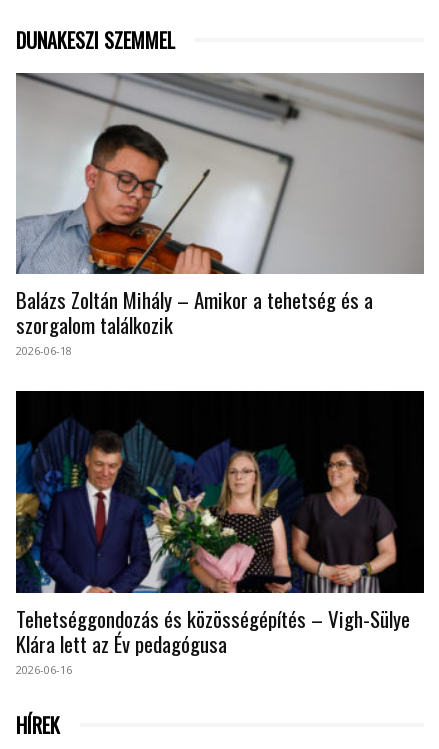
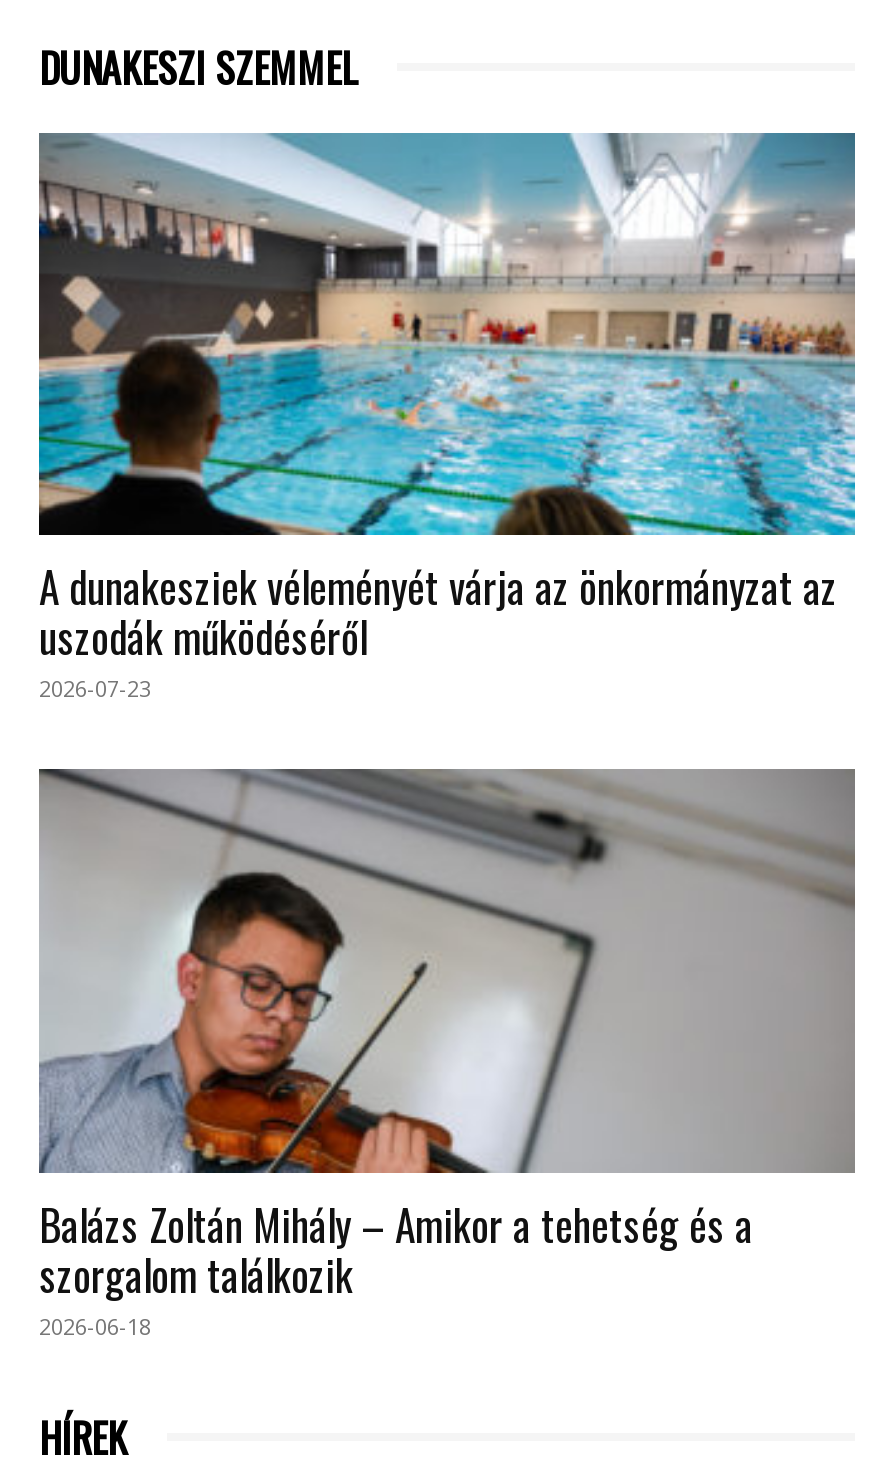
none -> [37,133,857,703] [image] | A dunakesziek véleményét várja az önkormányzat az | uszodák működéséről | 2026-07-23
moved [15,71,425,358] -> [37,767,857,1340]: [image] | Balázs Zoltán Mihály – Amikor a tehetség és a | szorgalom találkozik | 2026-06-18
[15,391,425,677] [image] | Tehetséggondozás és közösségépítés – Vigh-Sülye | Klára lett az Év pedagógusa | 2026-06-16 -> none

